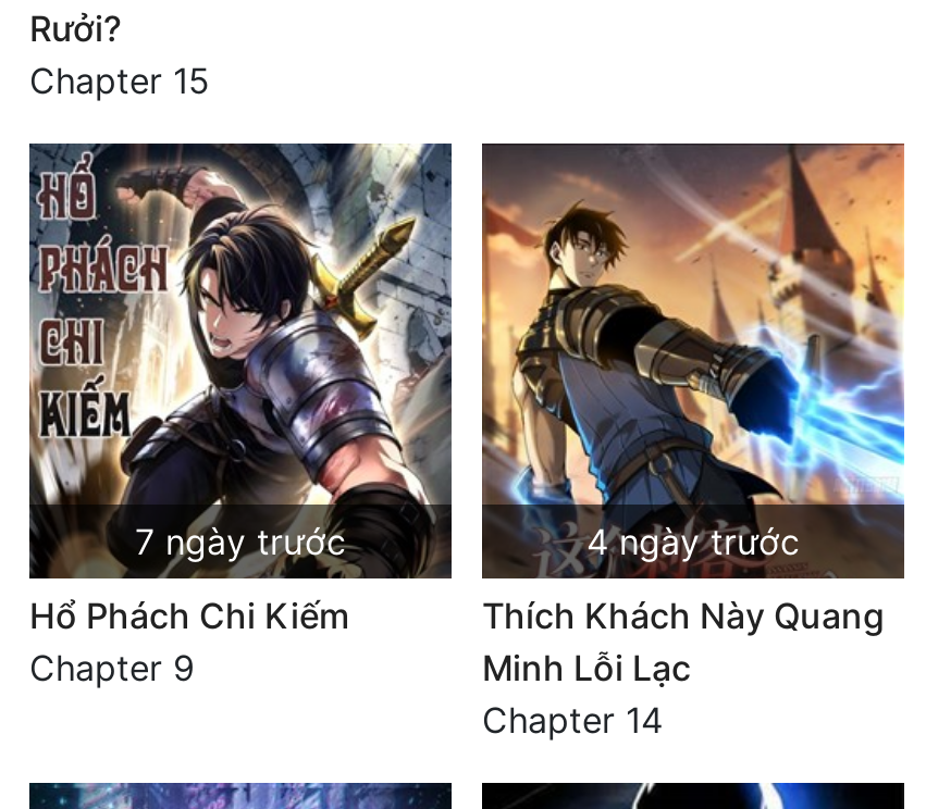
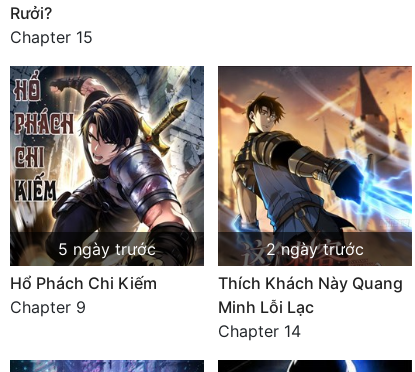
[135,519,346,562] 7 ngày trước -> [58,239,156,259] 5 ngày trước
[587,519,800,562] 4 ngày trước -> [266,239,364,259] 2 ngày trước

